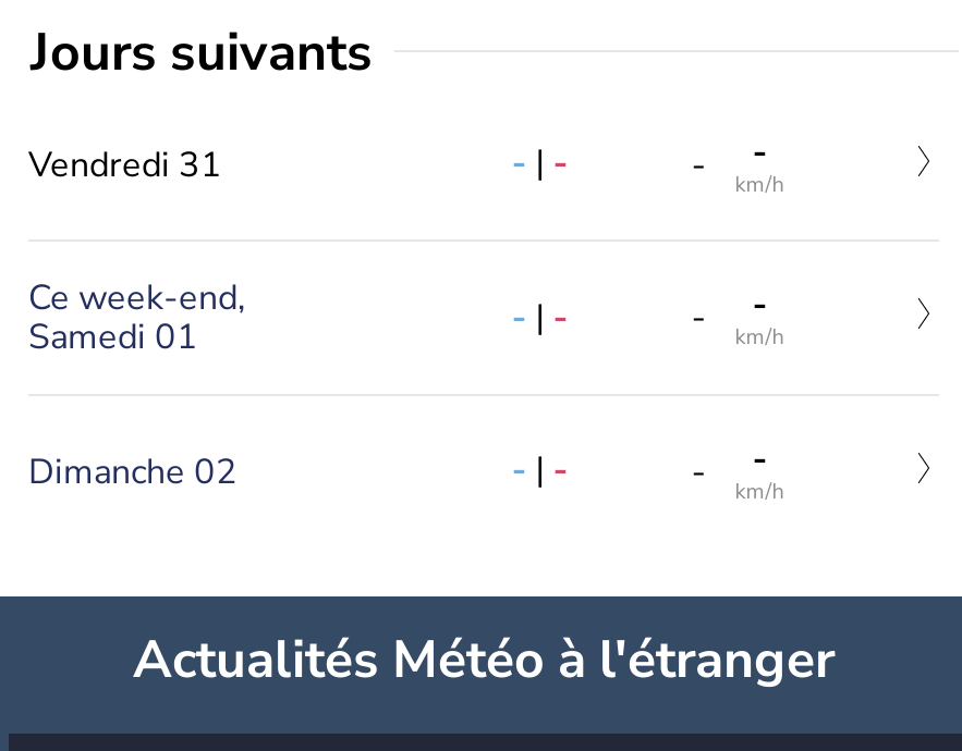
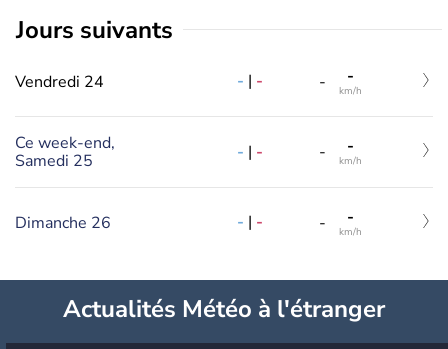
[28,141,222,189] Vendredi 31 -> [15,71,104,93] Vendredi 24
[28,314,198,362] Samedi 01 -> [15,150,93,172] Samedi 25
[28,448,238,496] Dimanche 02 -> [15,212,111,234] Dimanche 26

